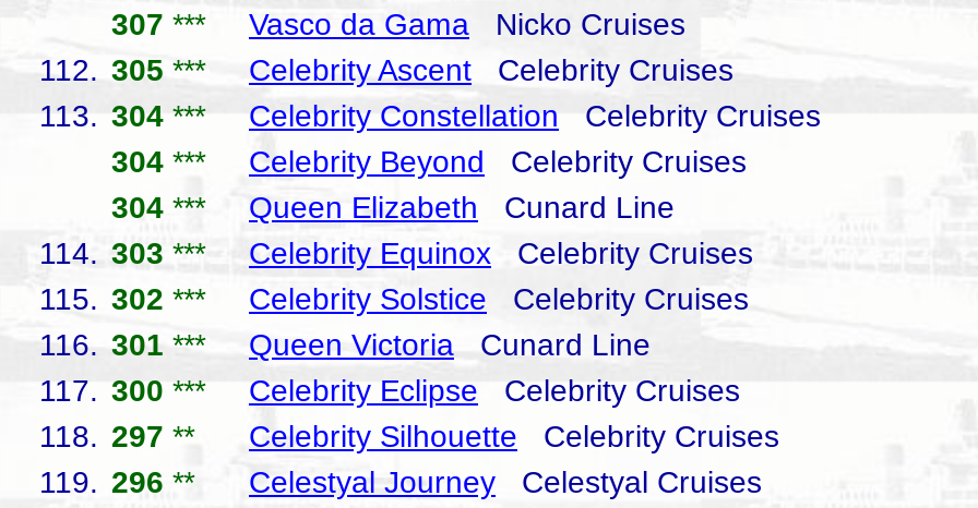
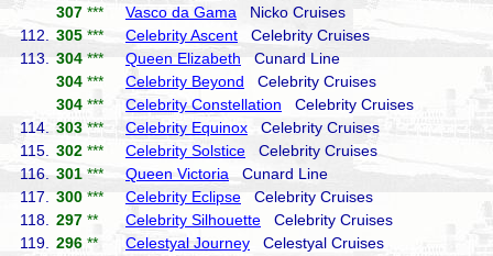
moved [249,98,821,133] -> [125,96,414,113]: Celebrity Constellation Celebrity Cruises
moved [249,190,675,225] -> [125,49,340,67]: Queen Elizabeth Cunard Line

